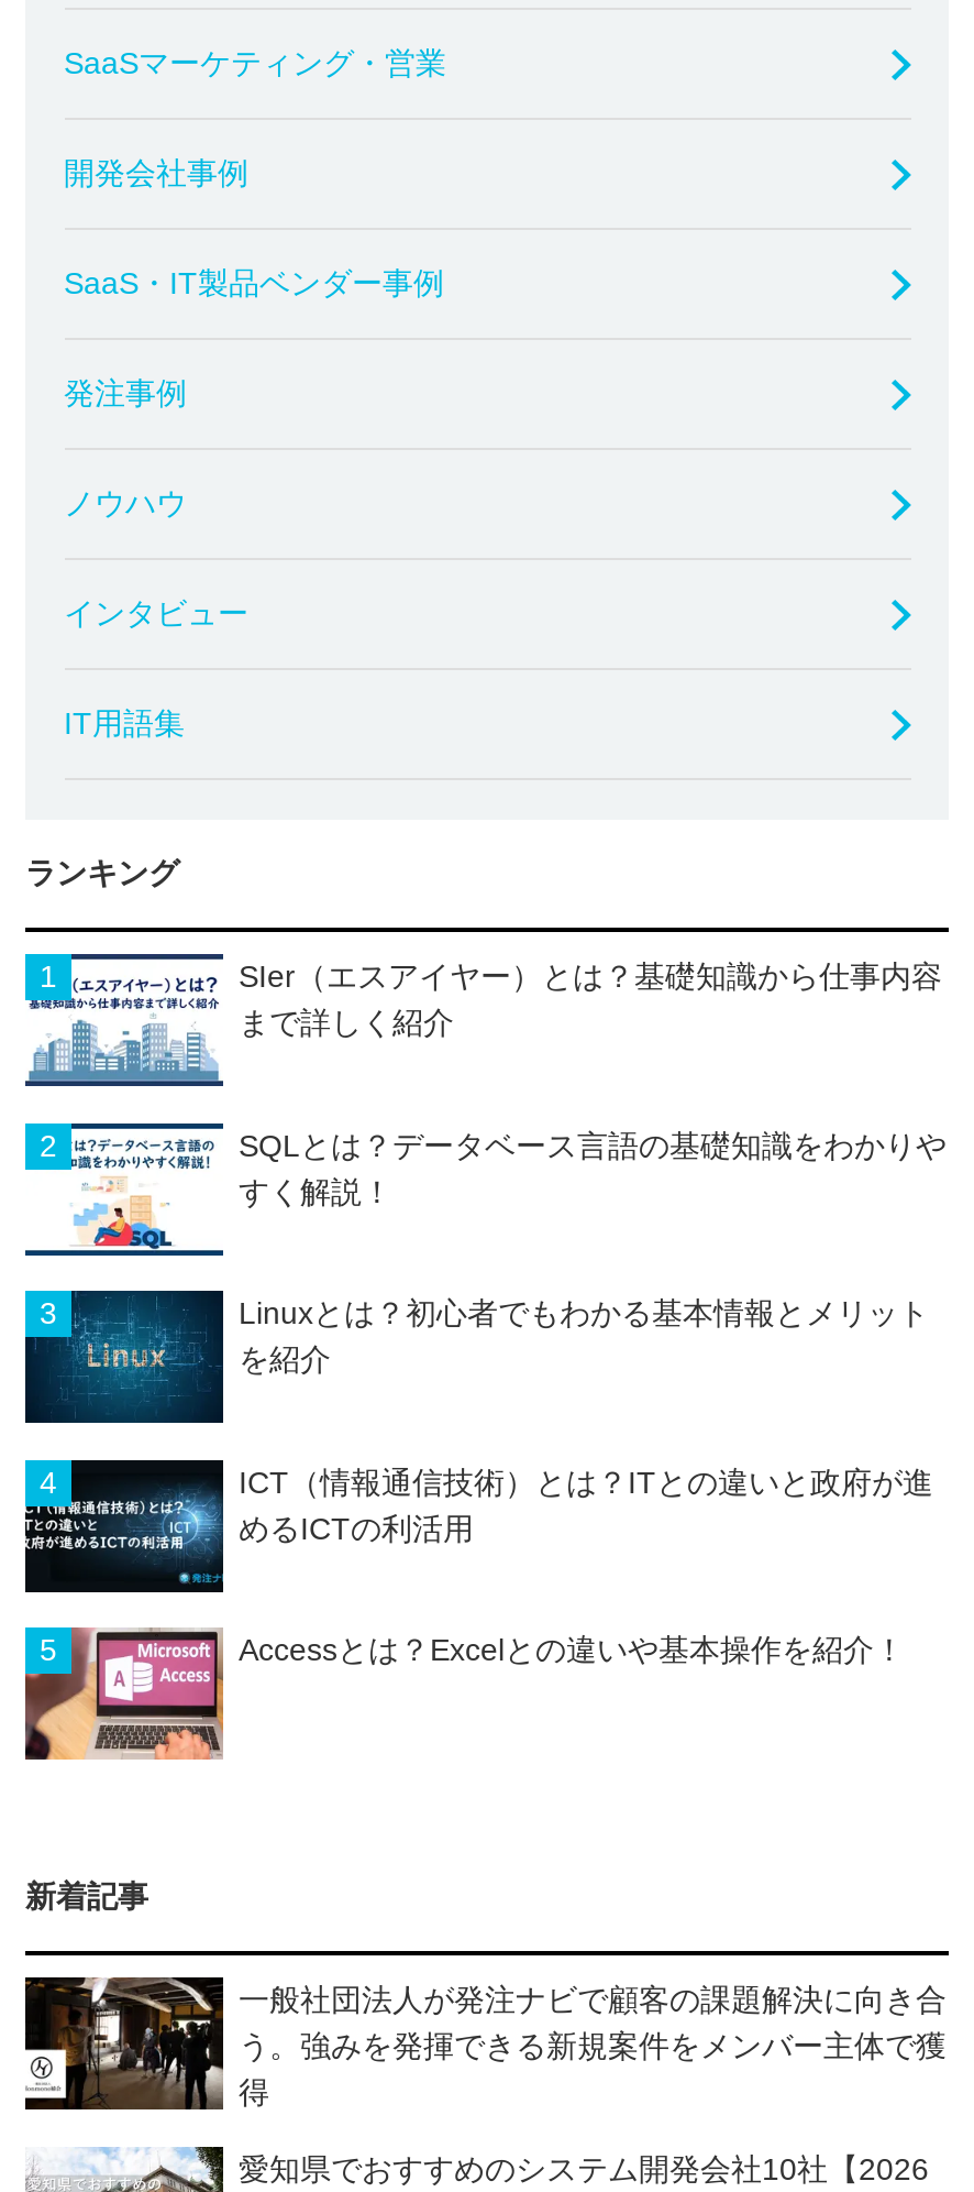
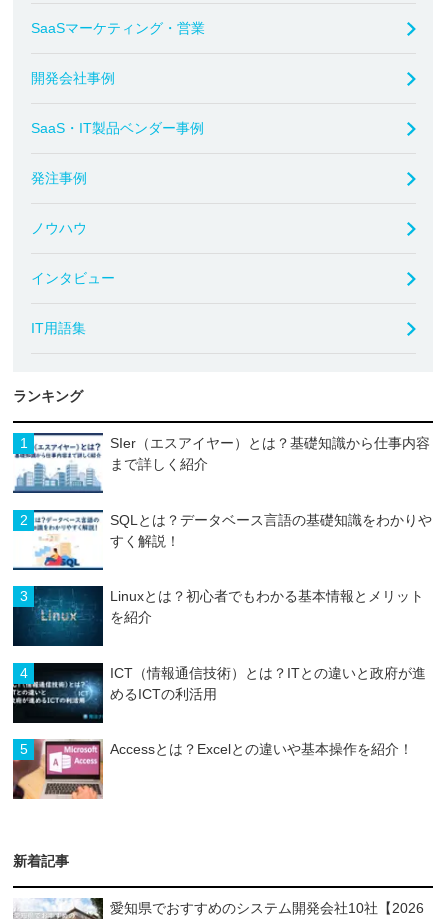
[23,1975,947,2123] [image] | 一般社団法人が発注ナビで顧客の課題解決に向き合 | う。強みを発揮できる新規案件をメンバー主体で獲 | 得 -> none

